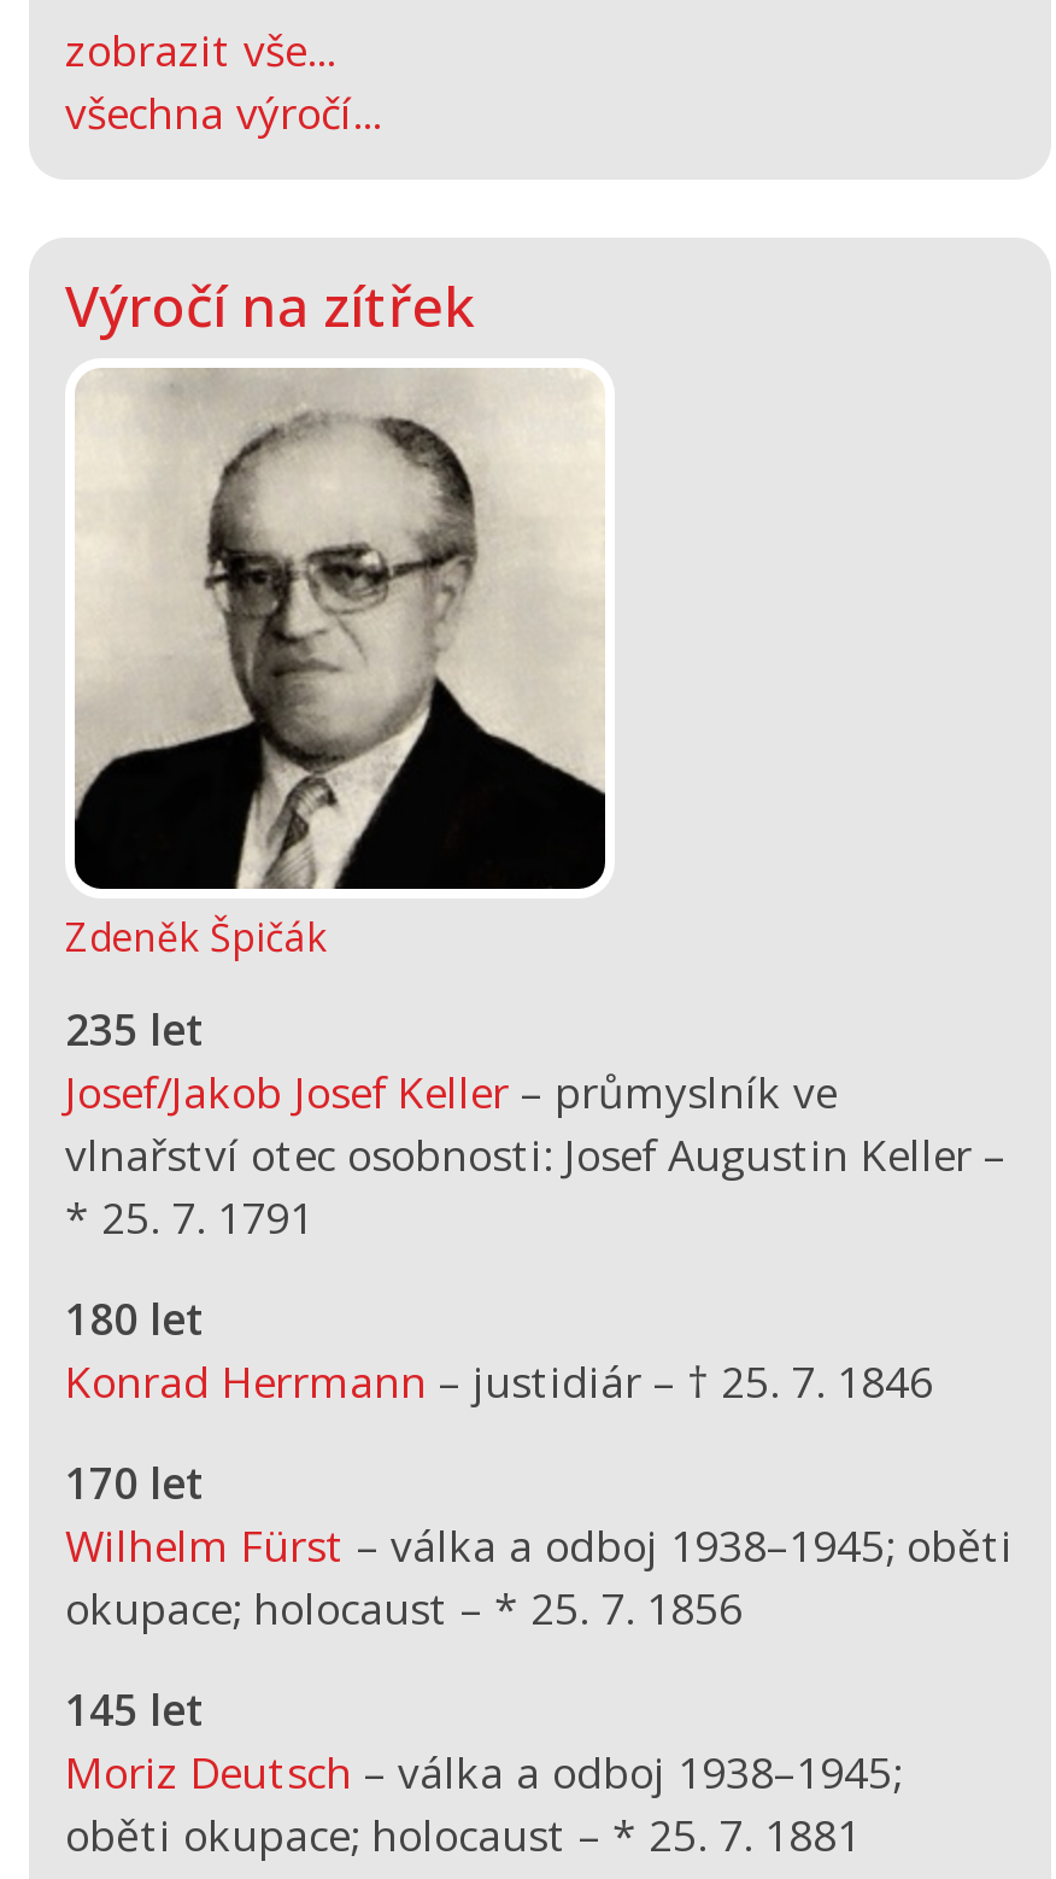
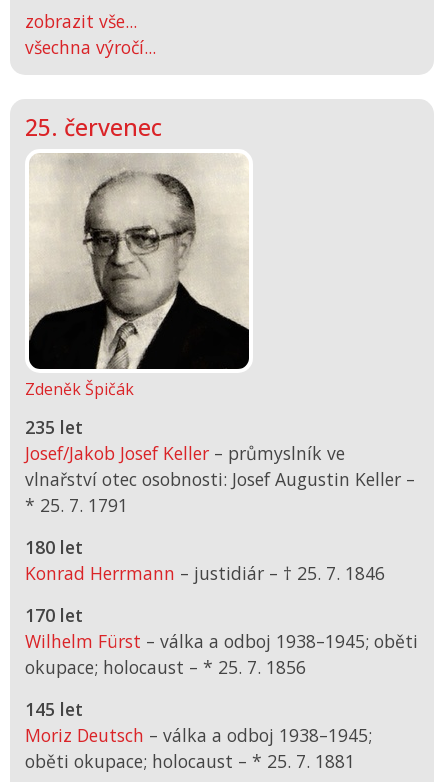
[65,267,475,345] Výročí na zítřek -> [25,111,162,143] 25. červenec

